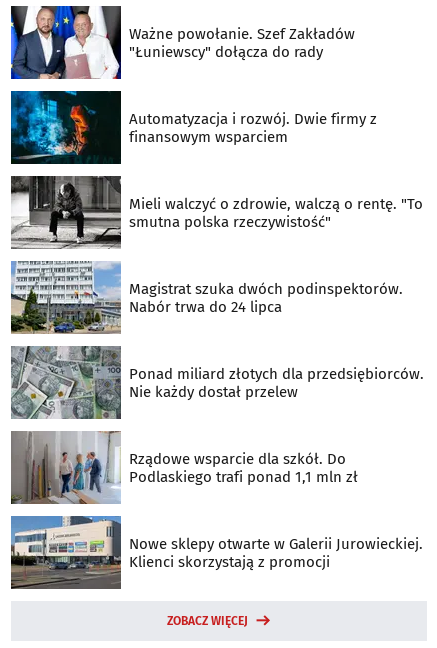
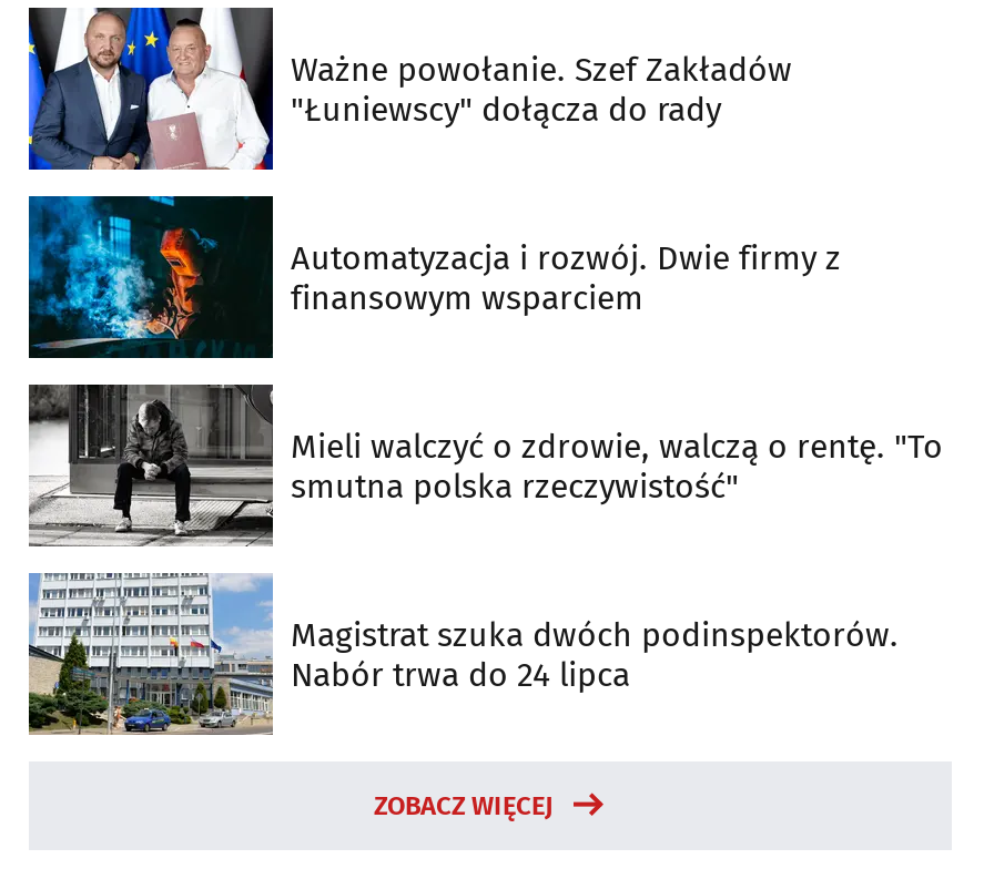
[11,345,424,420] [image] | Ponad miliard złotych dla przedsiębiorców. | Nie każdy dostał przelew -> none
[10,431,358,505] [image] | Rządowe wsparcie dla szkół. Do | Podlaskiego trafi ponad 1,1 mln zł -> none
[10,516,423,589] [image] | Nowe sklepy otwarte w Galerii Jurowieckiej. | Klienci skorzystają z promocji -> none

